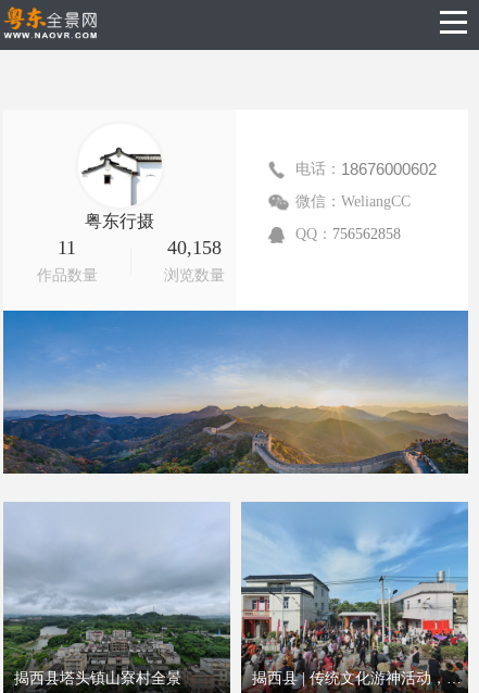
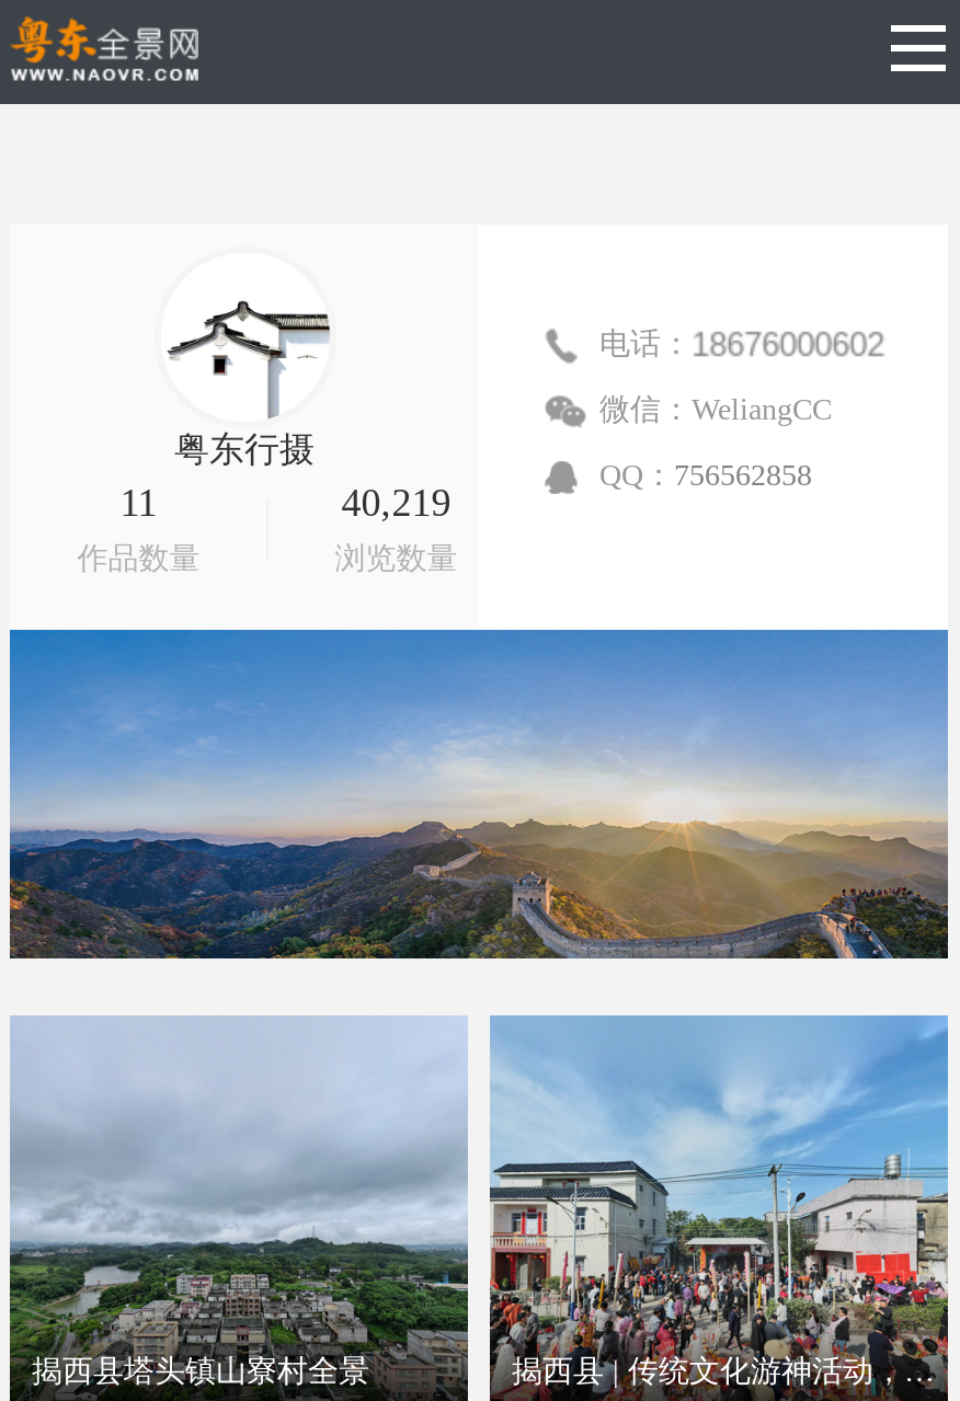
[167,237,222,259] 40,158 -> [341,481,451,525] 40,219

